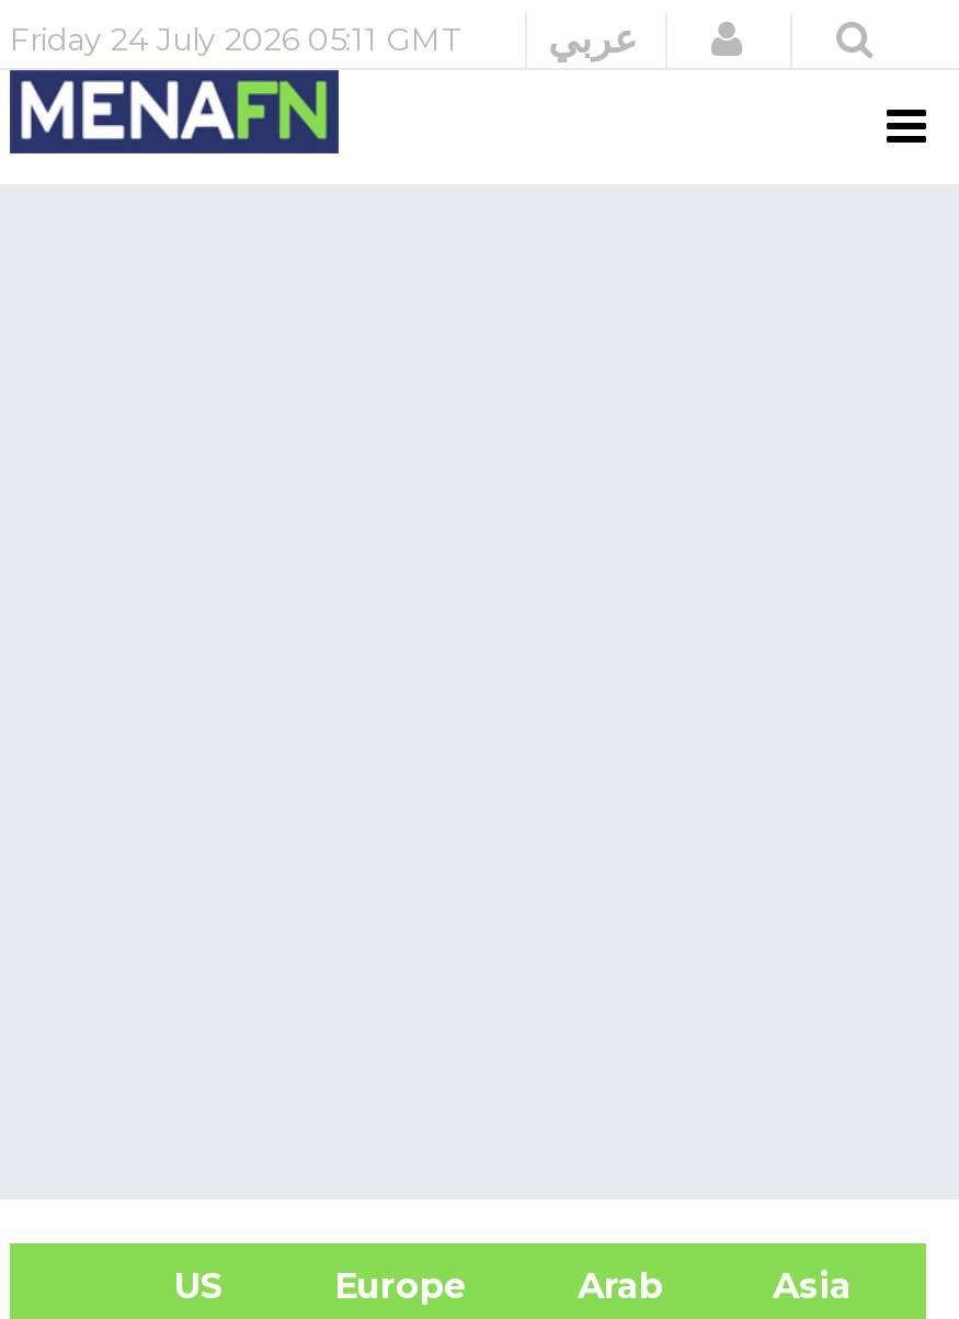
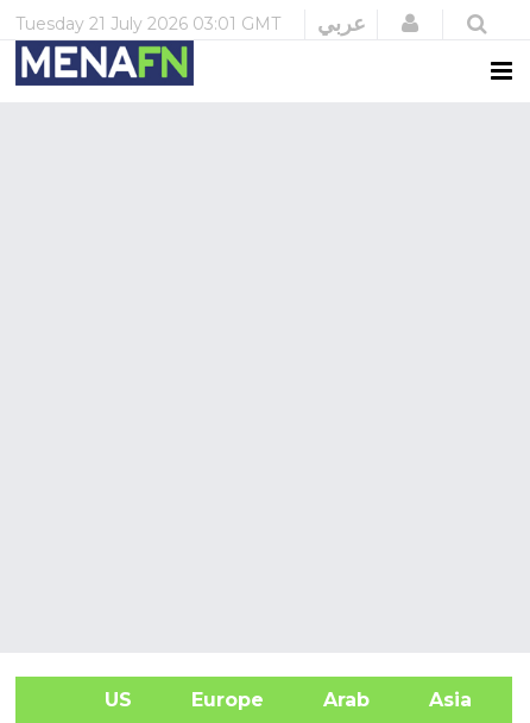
[10,20,459,59] Friday 24 July 2026 05:11 GMT -> [15,13,280,34] Tuesday 21 July 2026 03:01 GMT

